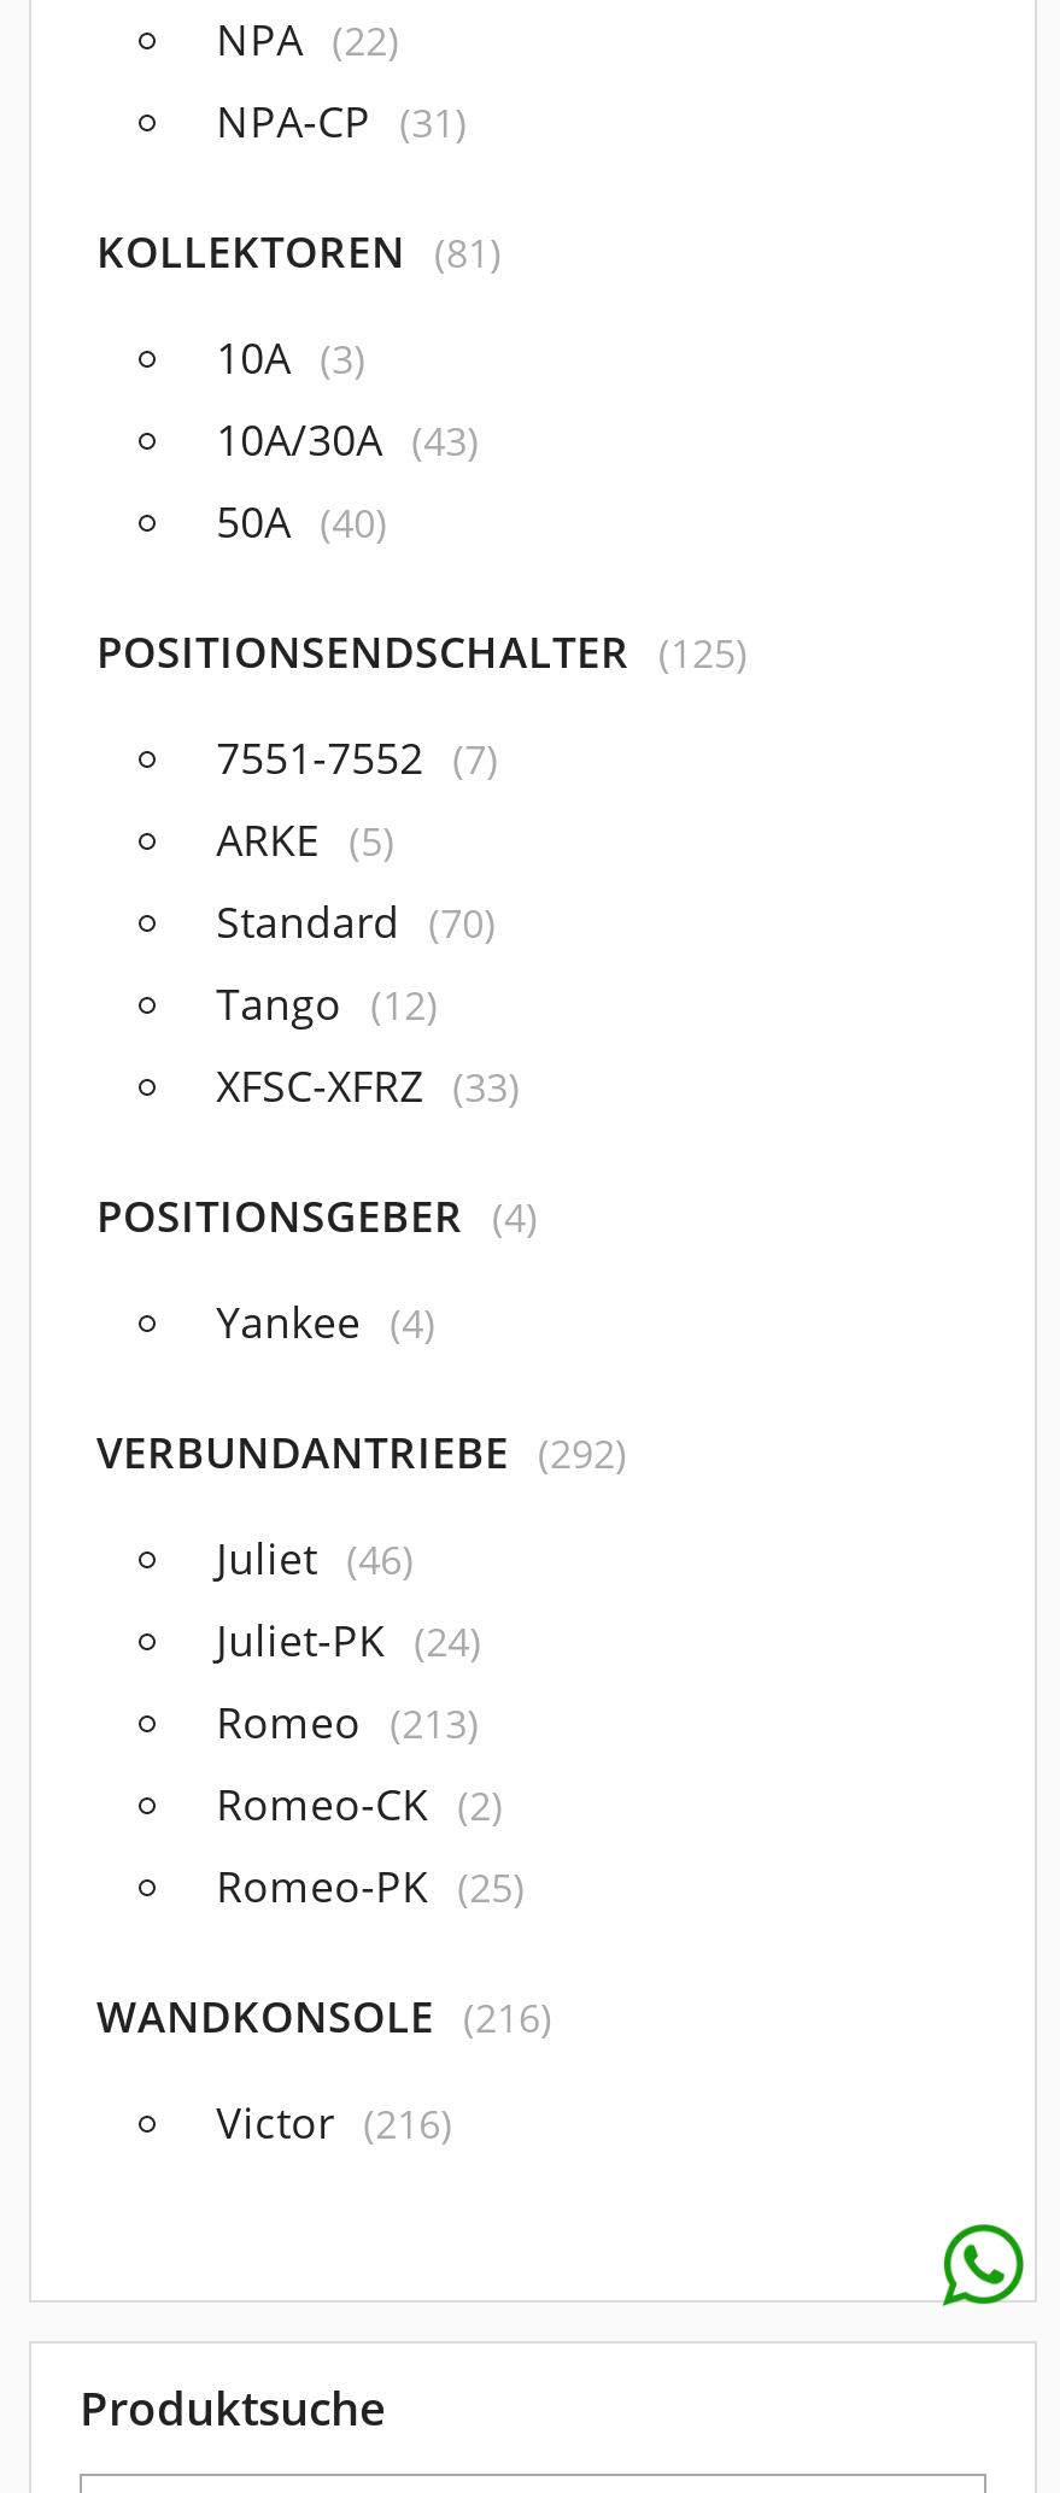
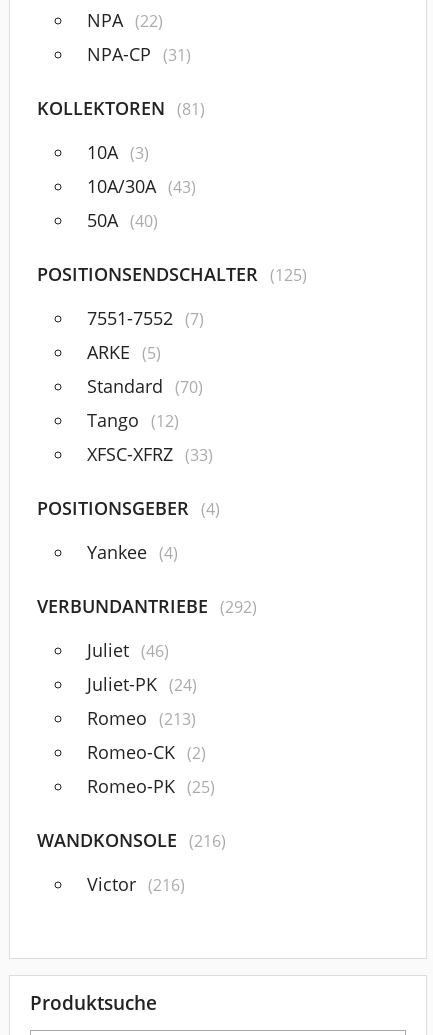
[941,2221,1027,2307] [image] -> none

